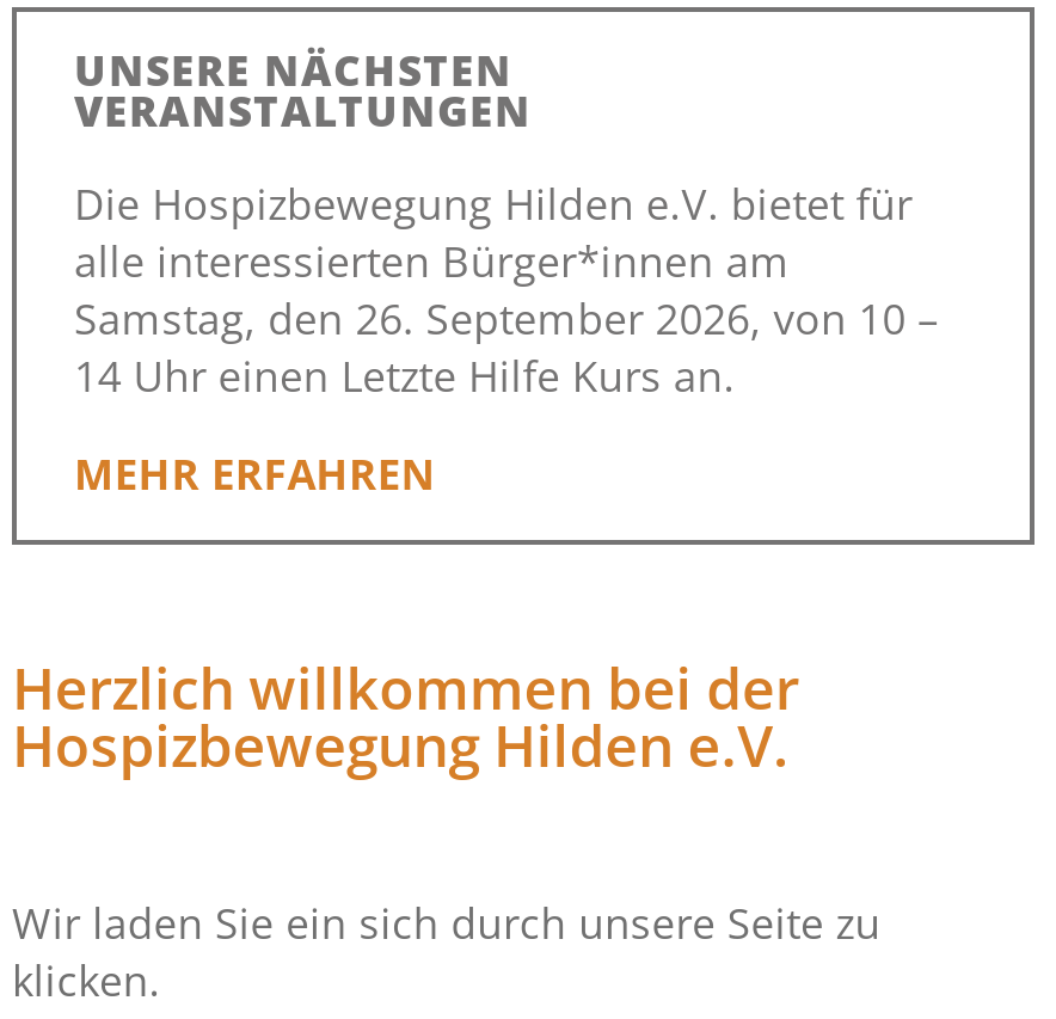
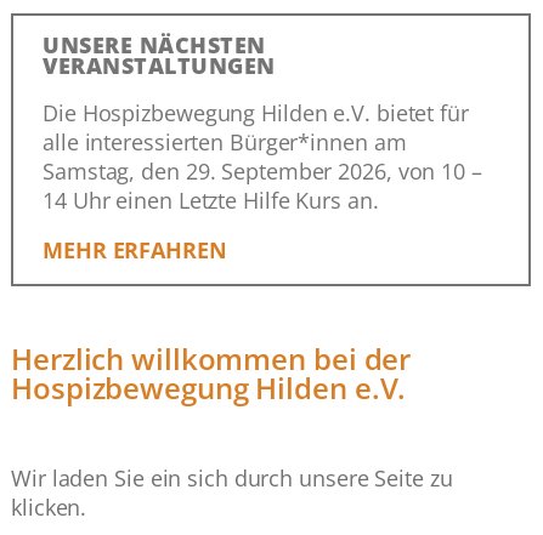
[74,288,939,345] Samstag, den 26. September 2026, von 10 – -> [43,156,482,185] Samstag, den 29. September 2026, von 10 –

